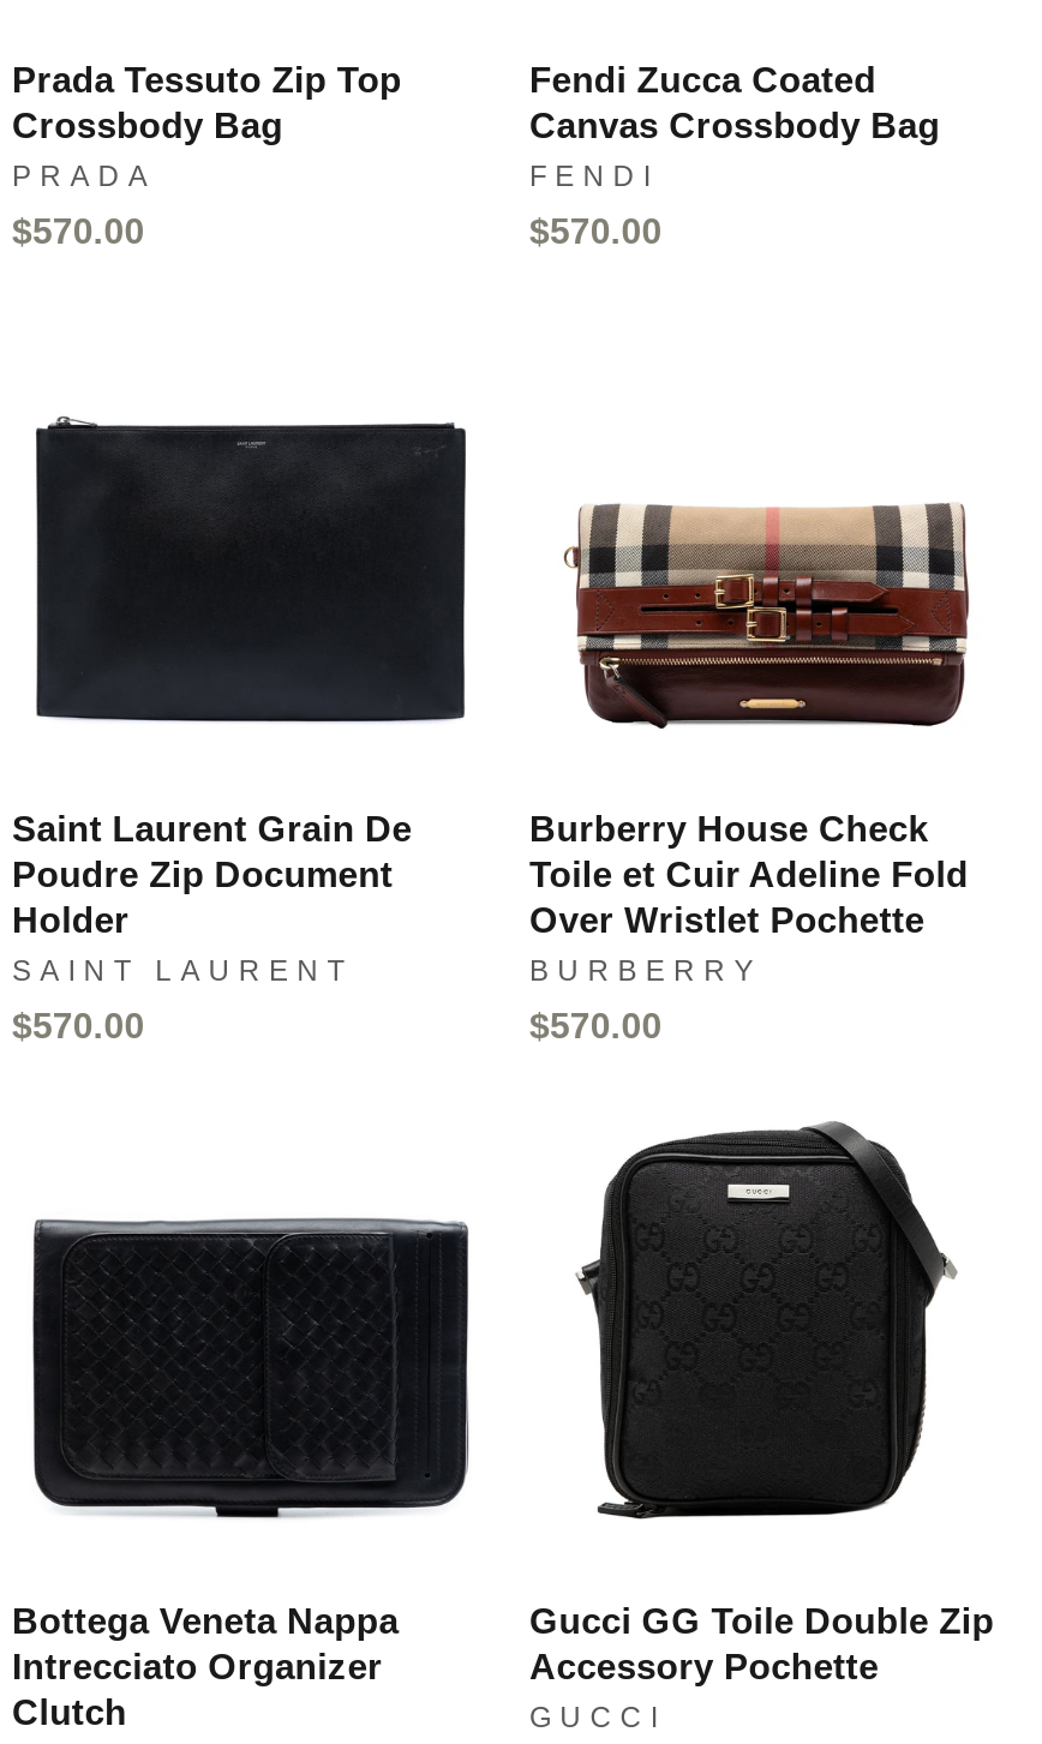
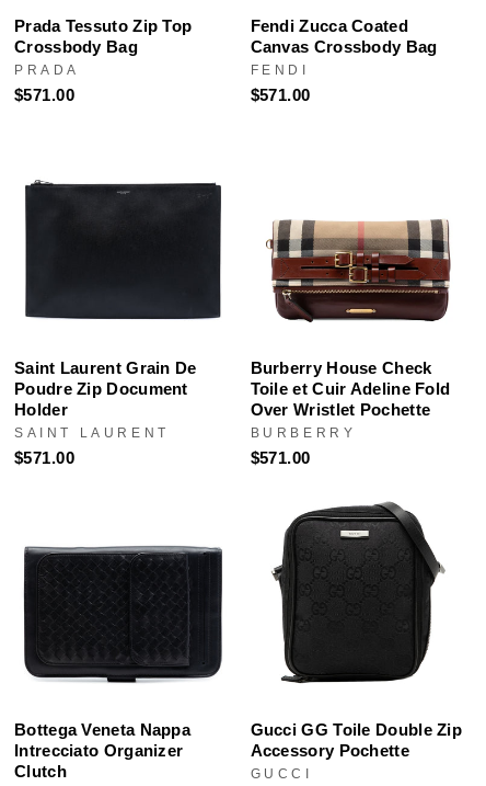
[12,210,145,251] $570.00 -> [14,86,75,104] $571.00
[529,210,662,251] $570.00 -> [250,86,311,104] $571.00
[12,1003,145,1044] $570.00 -> [14,448,75,466] $571.00
[529,1003,662,1044] $570.00 -> [250,448,311,466] $571.00

